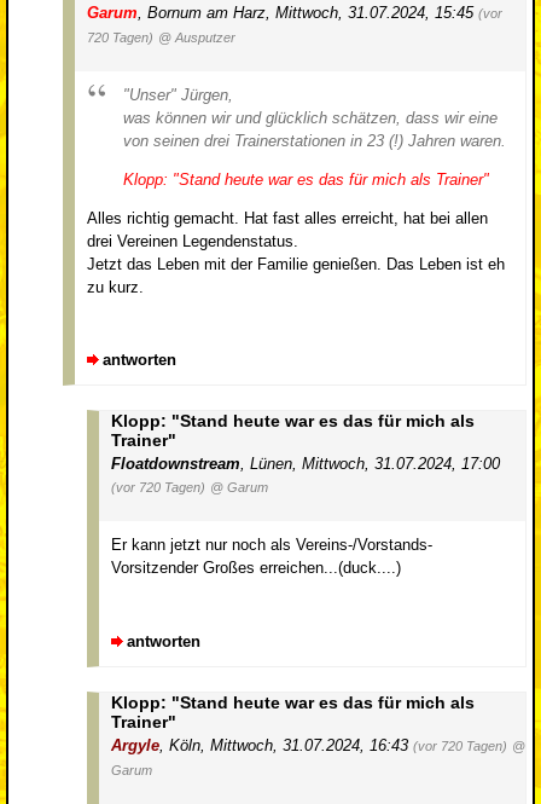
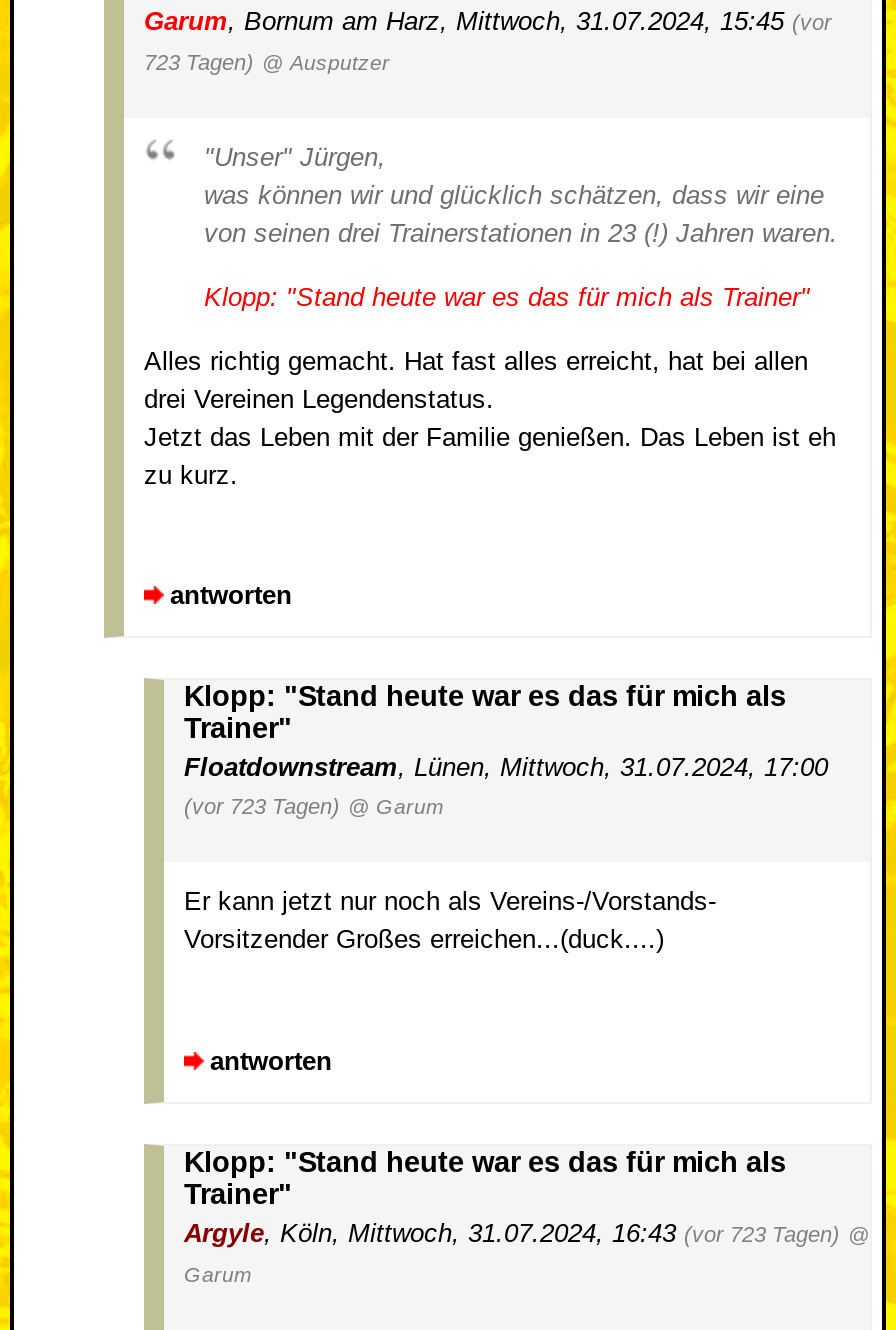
[87,30,235,44] 720 Tagen) @ Ausputzer -> [144,50,390,74] 723 Tagen) @ Ausputzer
[111,480,268,495] (vor 720 Tagen) @ Garum -> [184,794,444,818] (vor 723 Tagen) @ Garum
[111,736,525,754] Argyle, Köln, Mittwoch, 31.07.2024, 16:43 (vor 720 Tagen) @ -> [184,1217,870,1247] Argyle, Köln, Mittwoch, 31.07.2024, 16:43 (vor 723 Tagen) @

